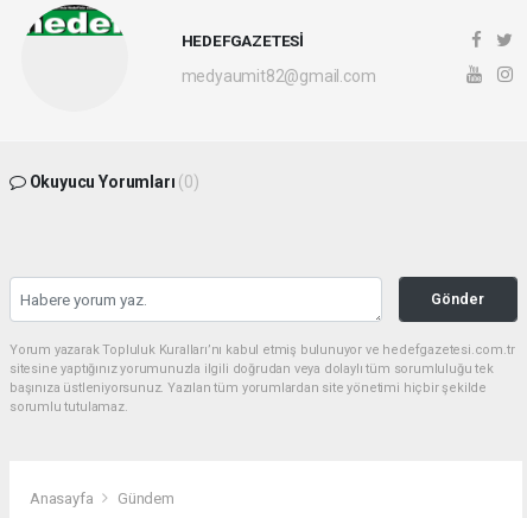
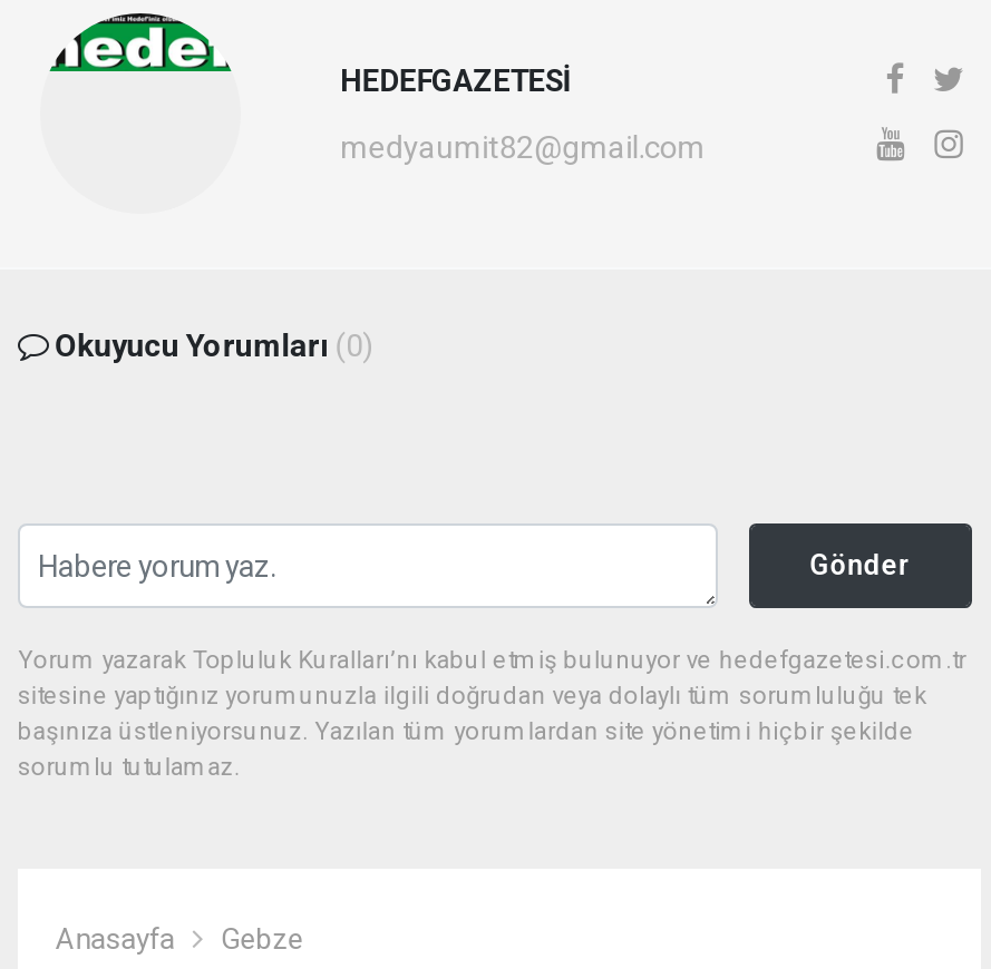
[117,489,174,507] Gündem -> [220,922,303,955] Gebze

